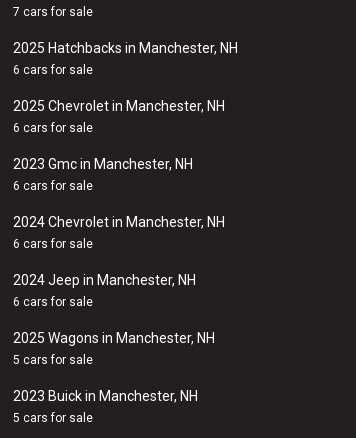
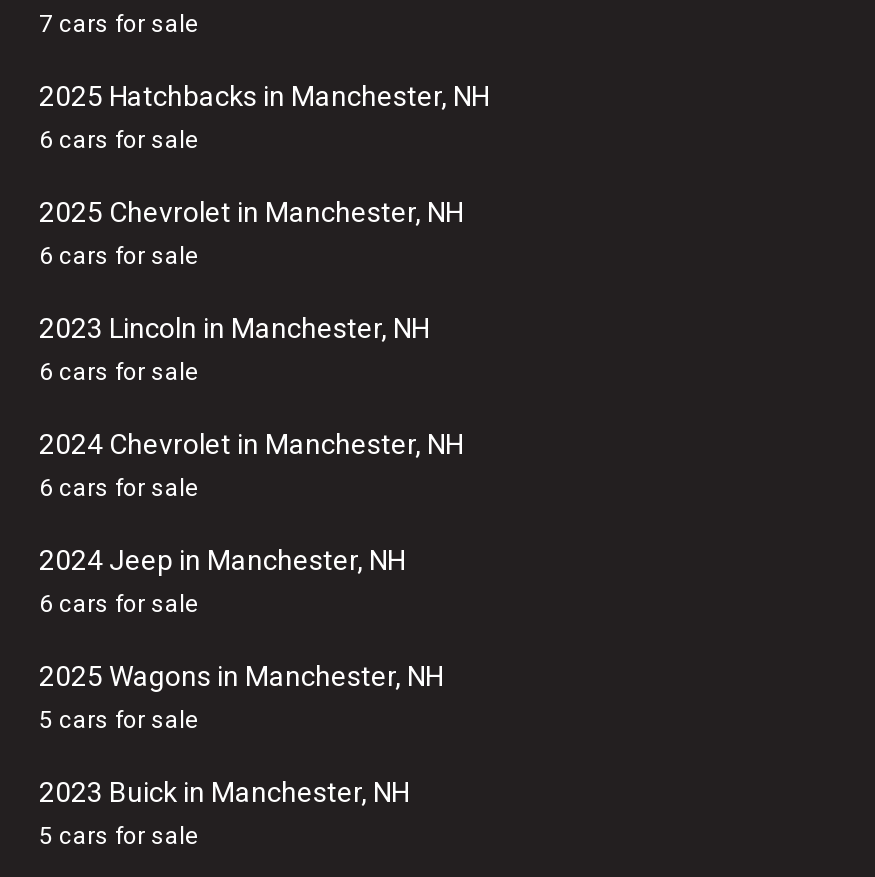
[13,156,193,172] 2023 Gmc in Manchester, NH -> [39,312,429,344] 2023 Lincoln in Manchester, NH

